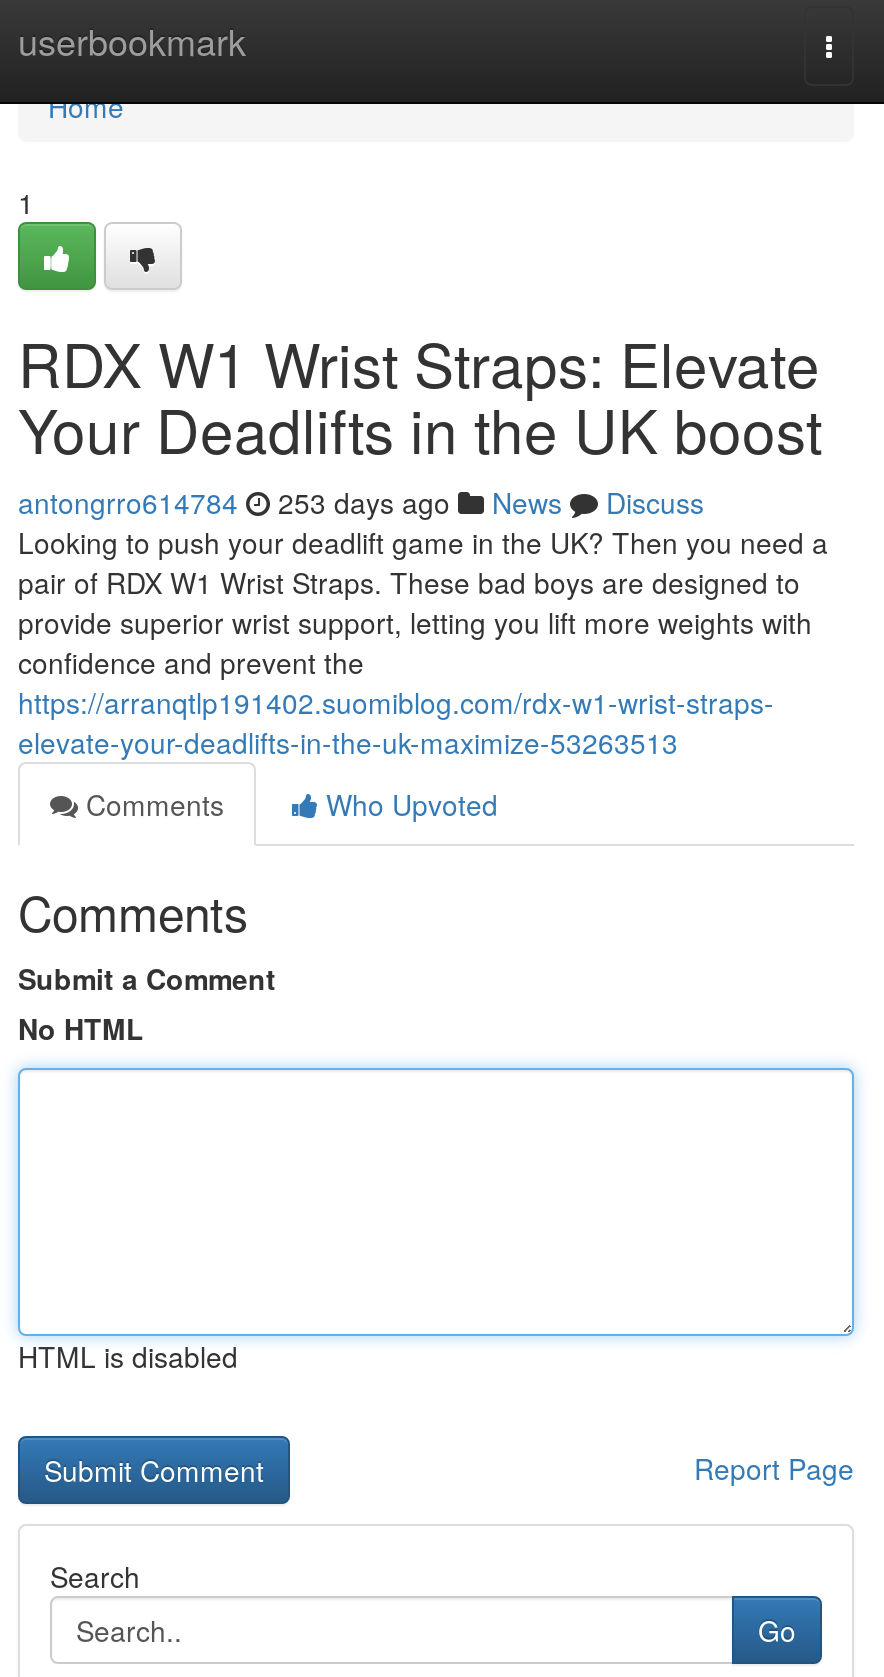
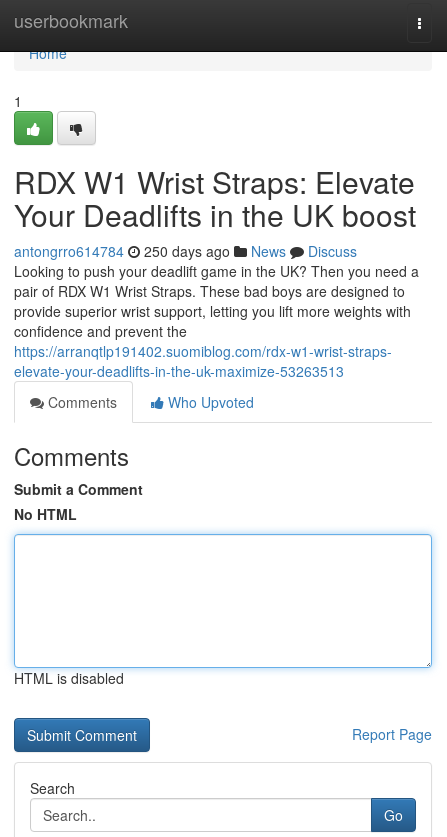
[18,482,704,522] antongrro614784 253 days ago News Discuss -> [14,241,357,261] antongrro614784 250 days ago News Discuss

